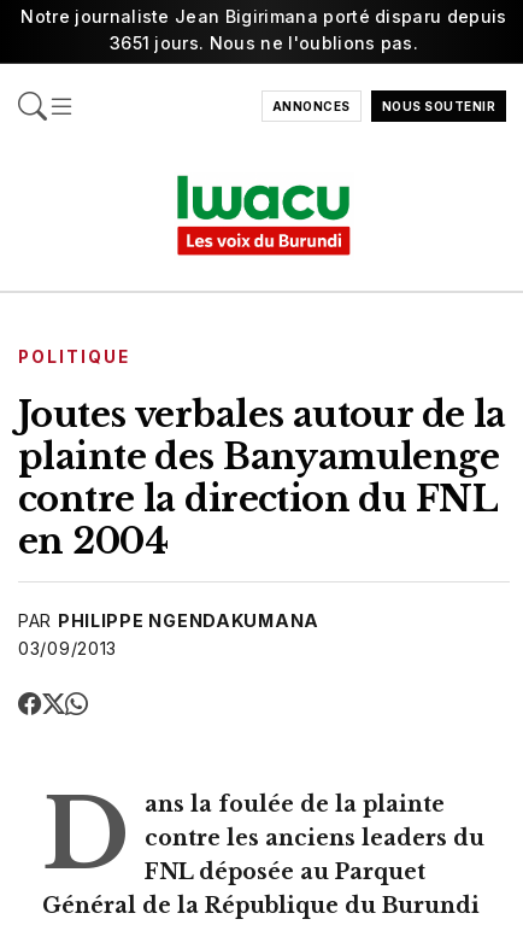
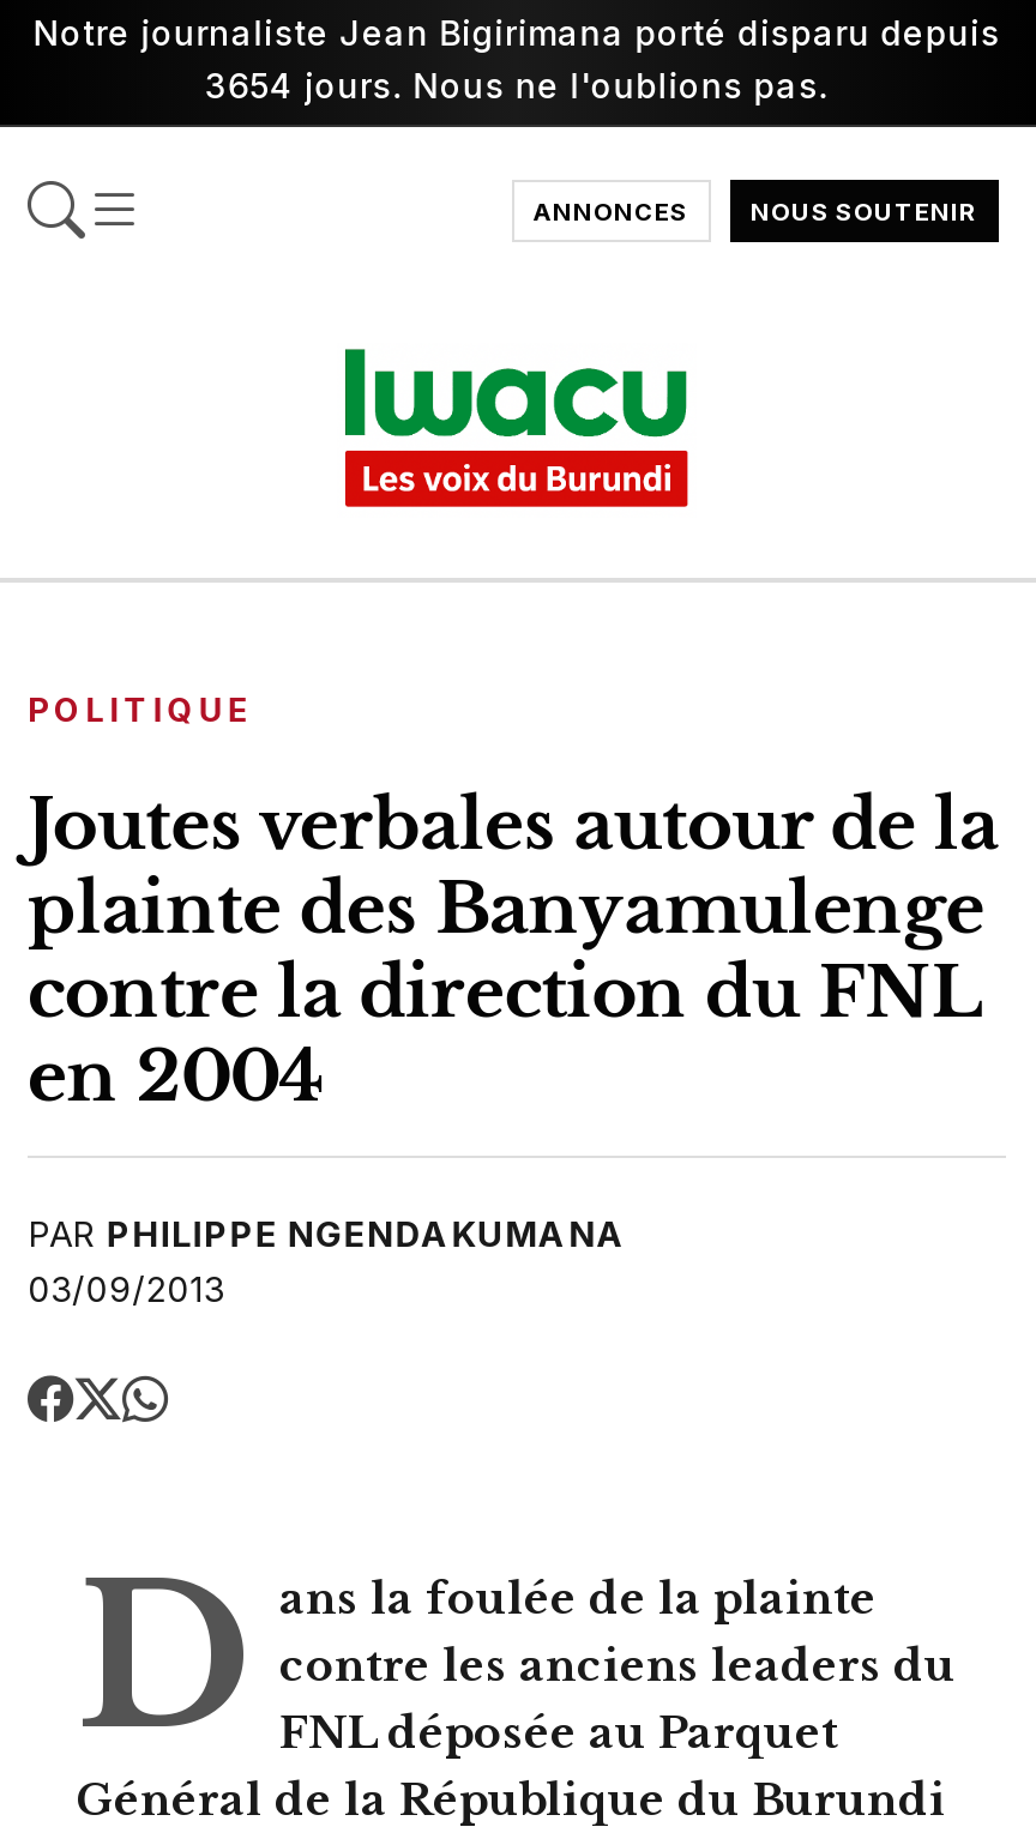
[110,33,418,53] 3651 jours. Nous ne l'oublions pas. -> [205,65,829,105] 3654 jours. Nous ne l'oublions pas.

